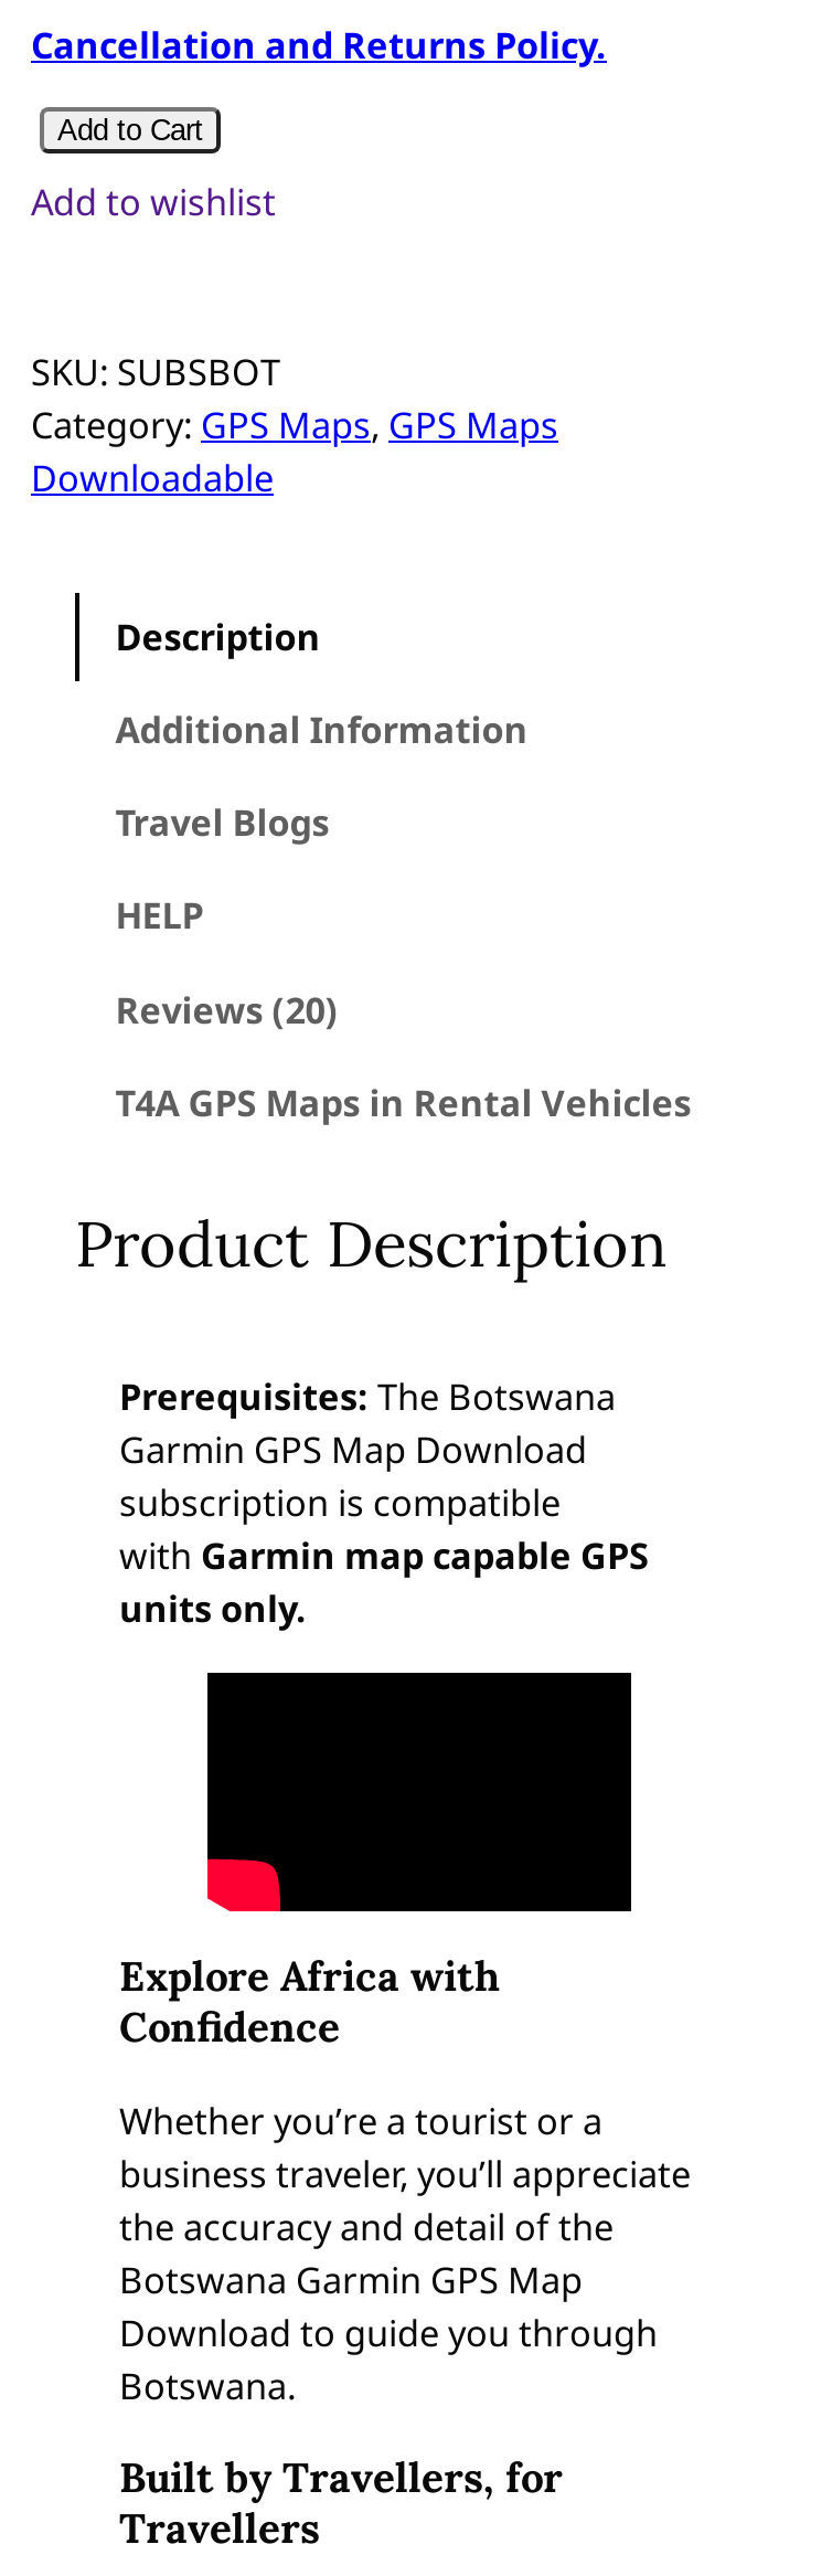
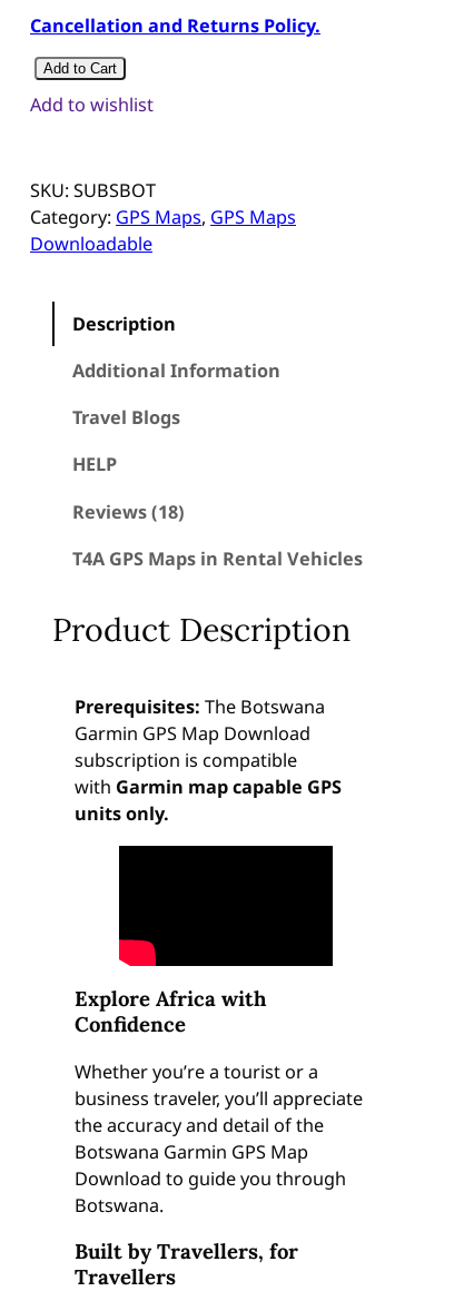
[115,985,338,1034] Reviews (20) -> [73,499,185,524] Reviews (18)

